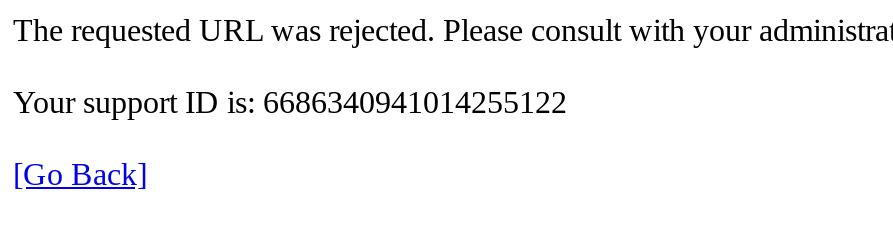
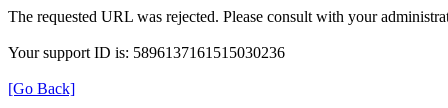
[13,85,567,119] Your support ID is: 6686340941014255122 -> [8,44,285,61] Your support ID is: 5896137161515030236

